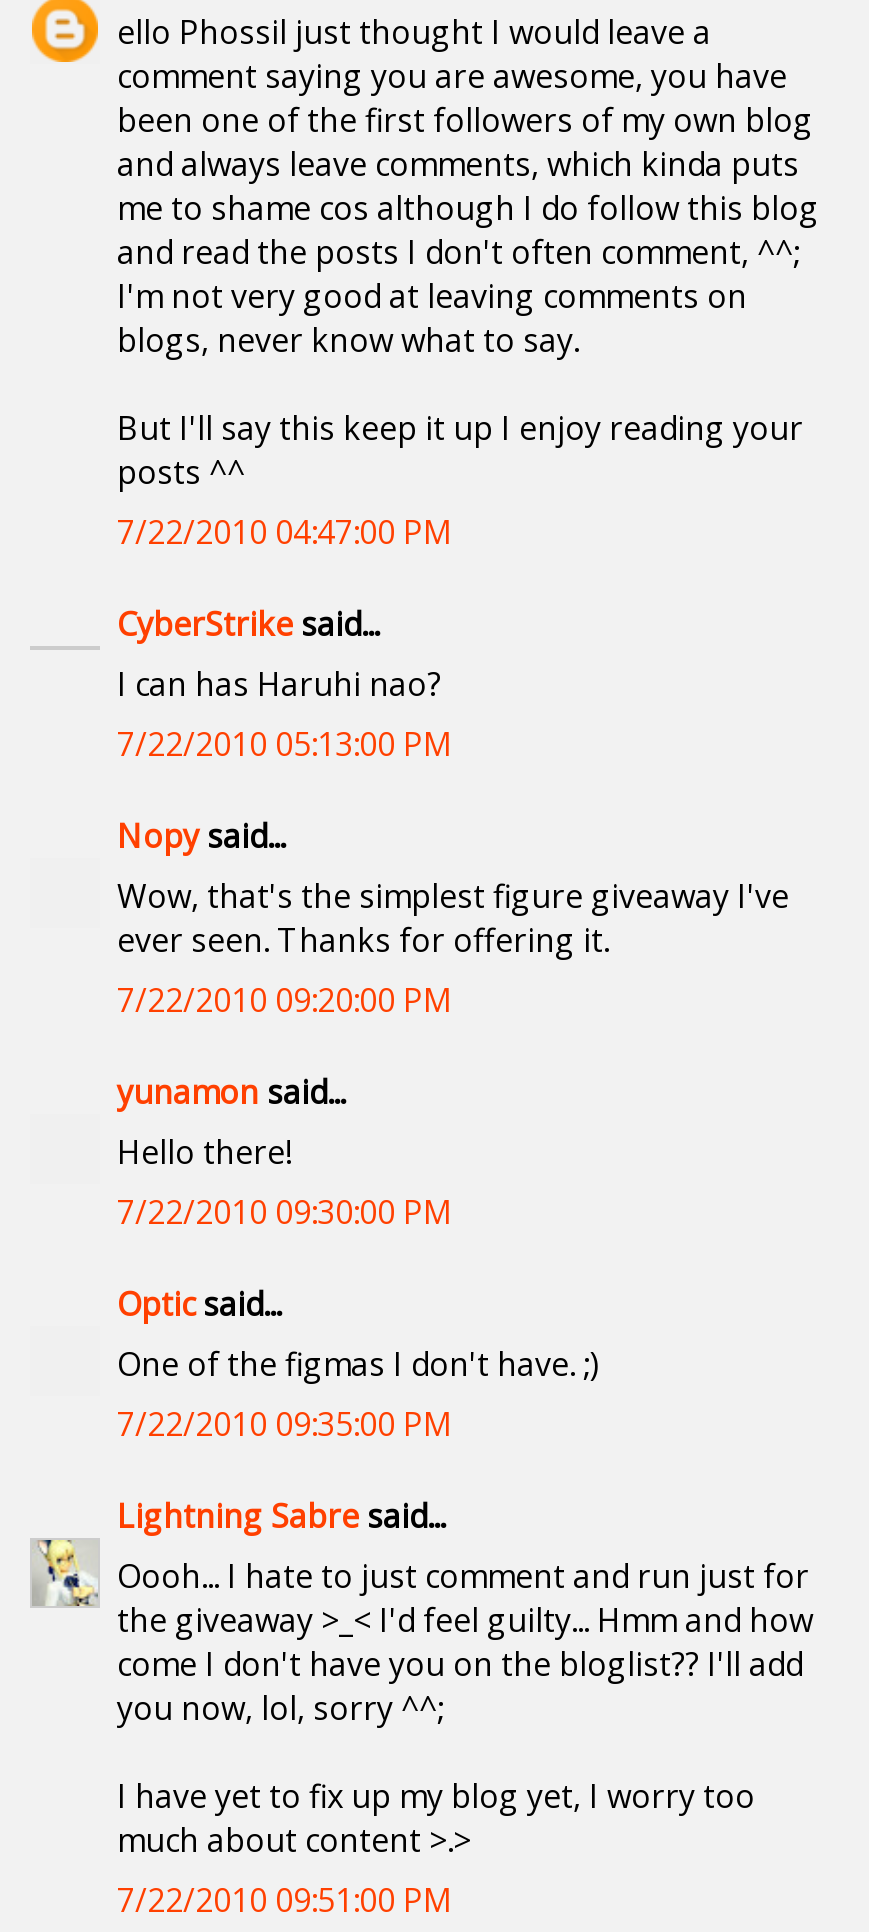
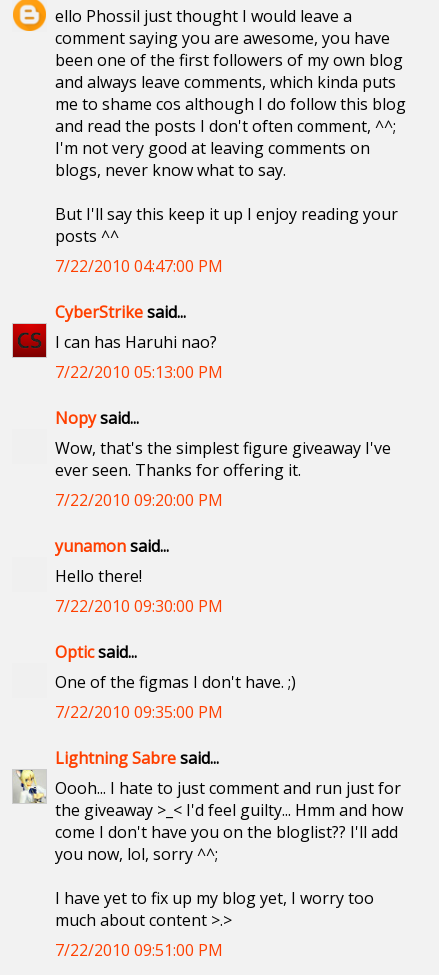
none -> [11,323,48,359] [image]

